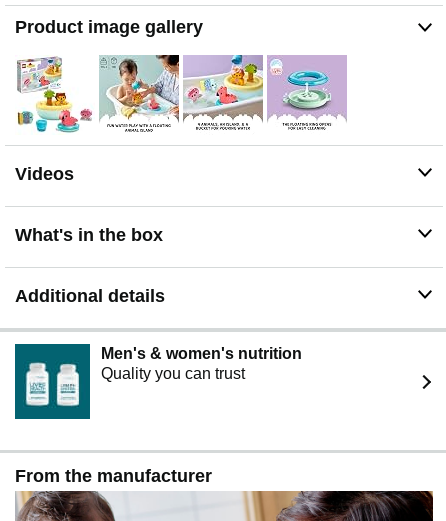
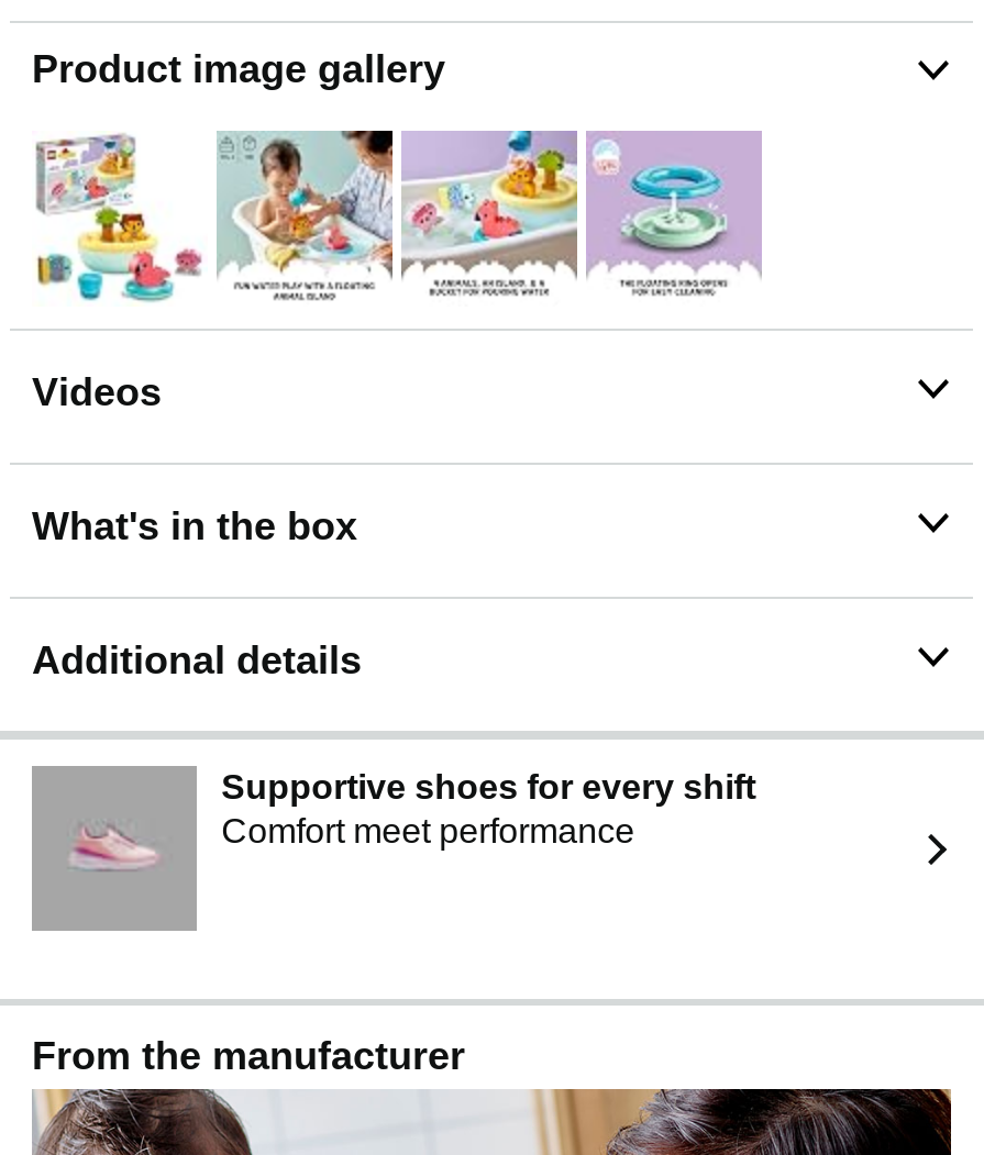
[15,344,302,419] [image] | Men's & women's nutrition | Quality you can trust -> [34,768,756,929] [image] | Supportive shoes for every shift | Comfort meet performance

